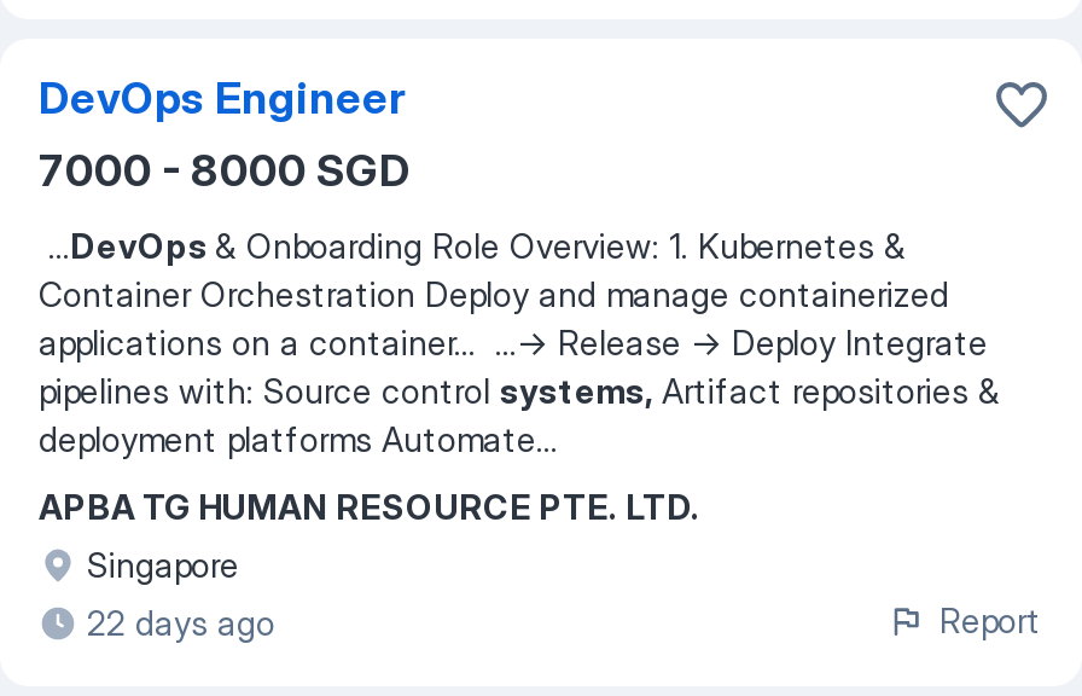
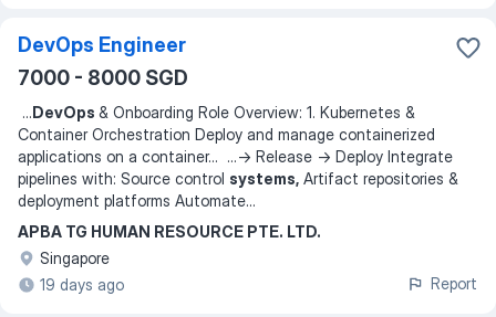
[87,602,275,643] 22 days ago -> [40,275,124,294] 19 days ago

